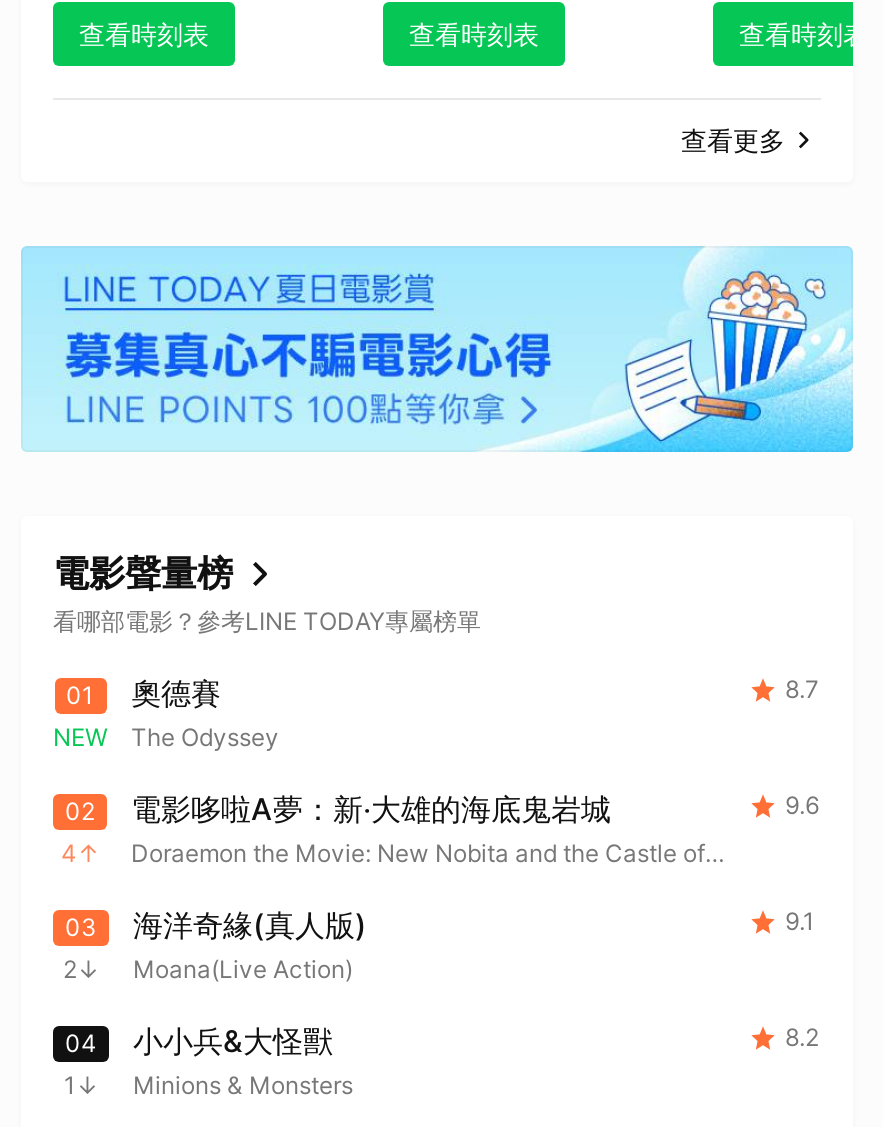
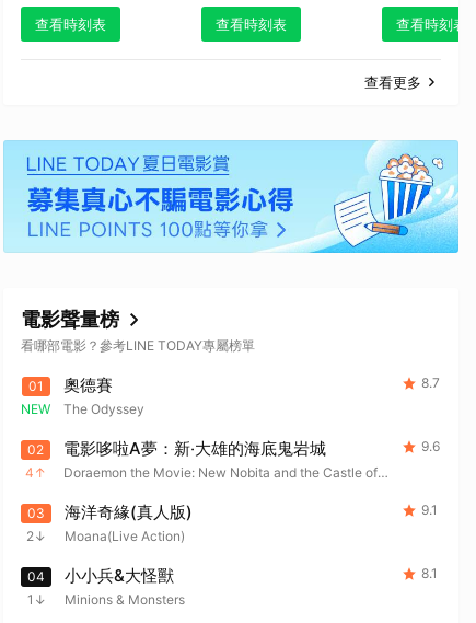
[785,1022,819,1052] 8.2 -> [421,565,438,582] 8.1

